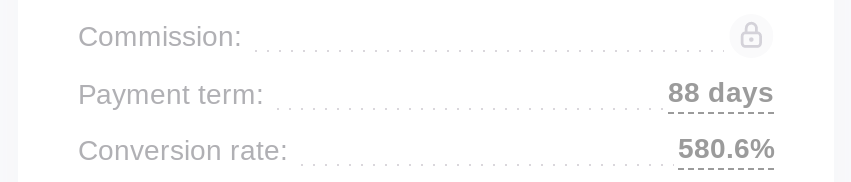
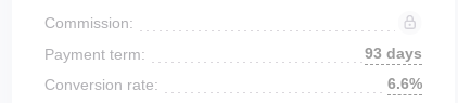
[668,76,774,108] 88 days -> [365,44,422,62] 93 days
[678,132,774,164] 580.6% -> [387,75,422,92] 6.6%

